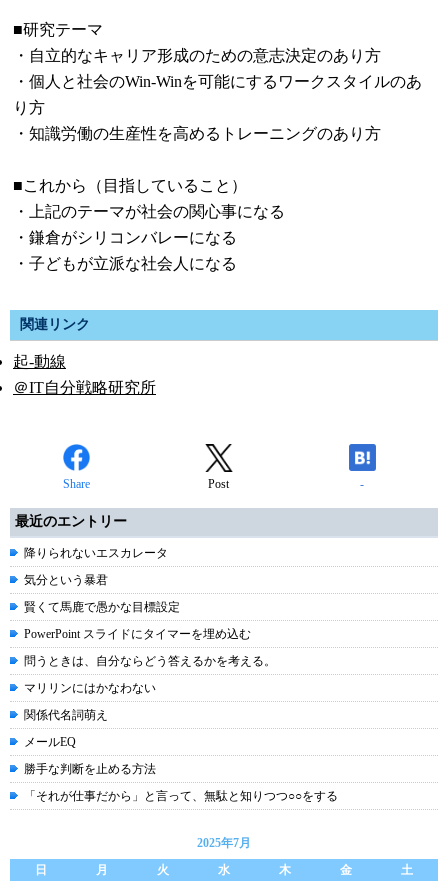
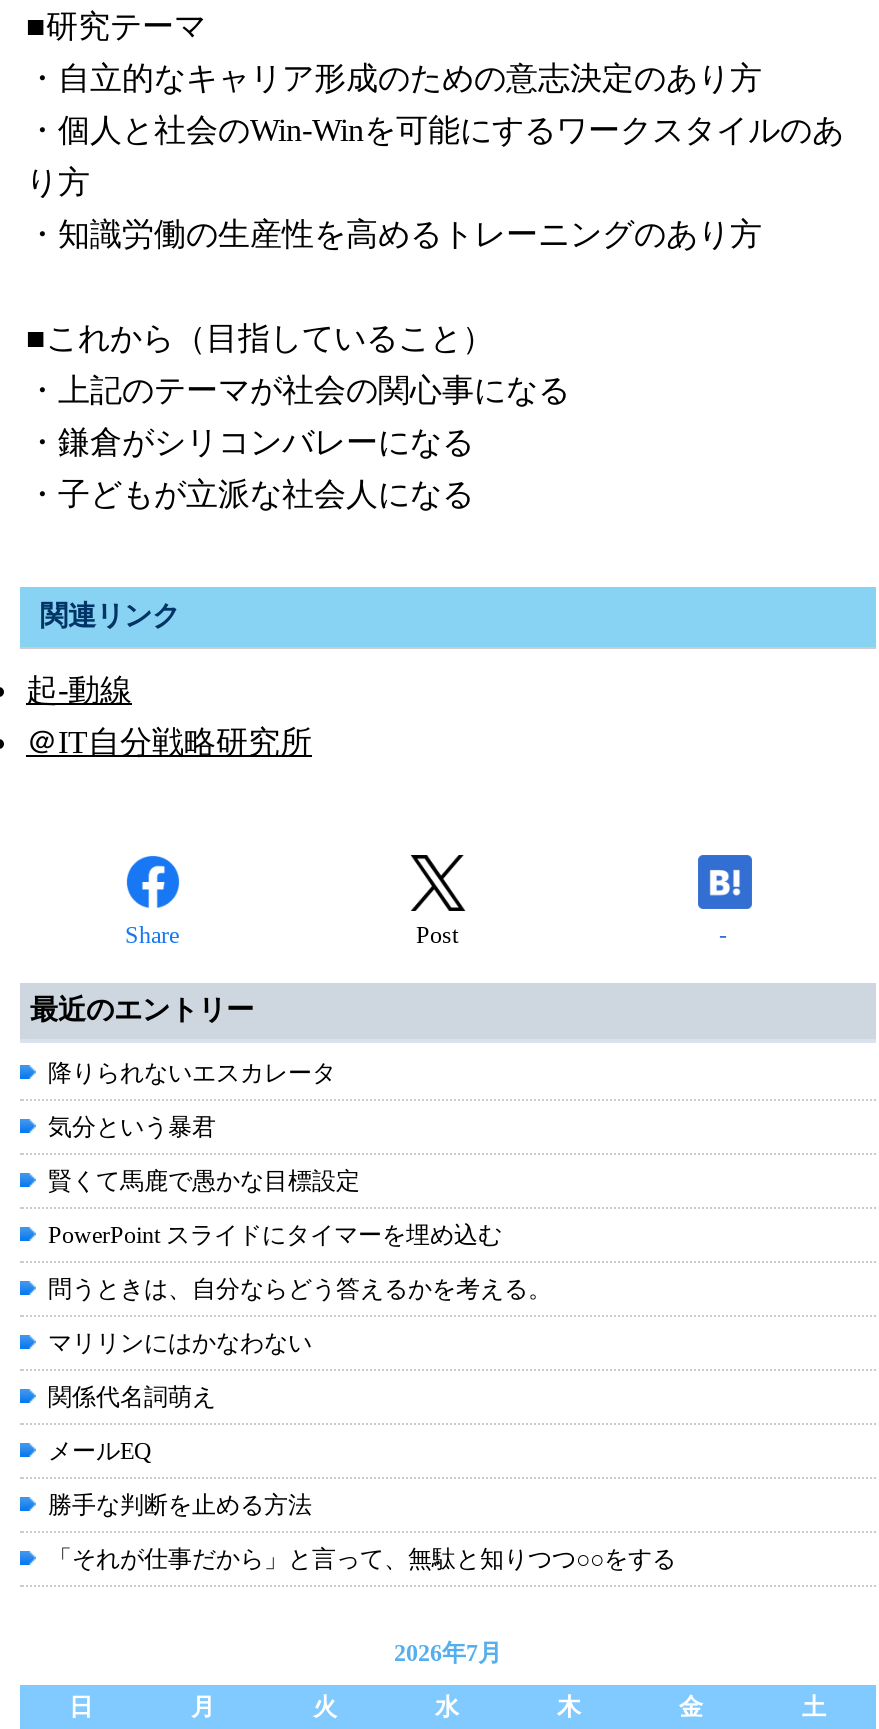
[197,836,251,850] 2025年7月 -> [394,1639,502,1667] 2026年7月

